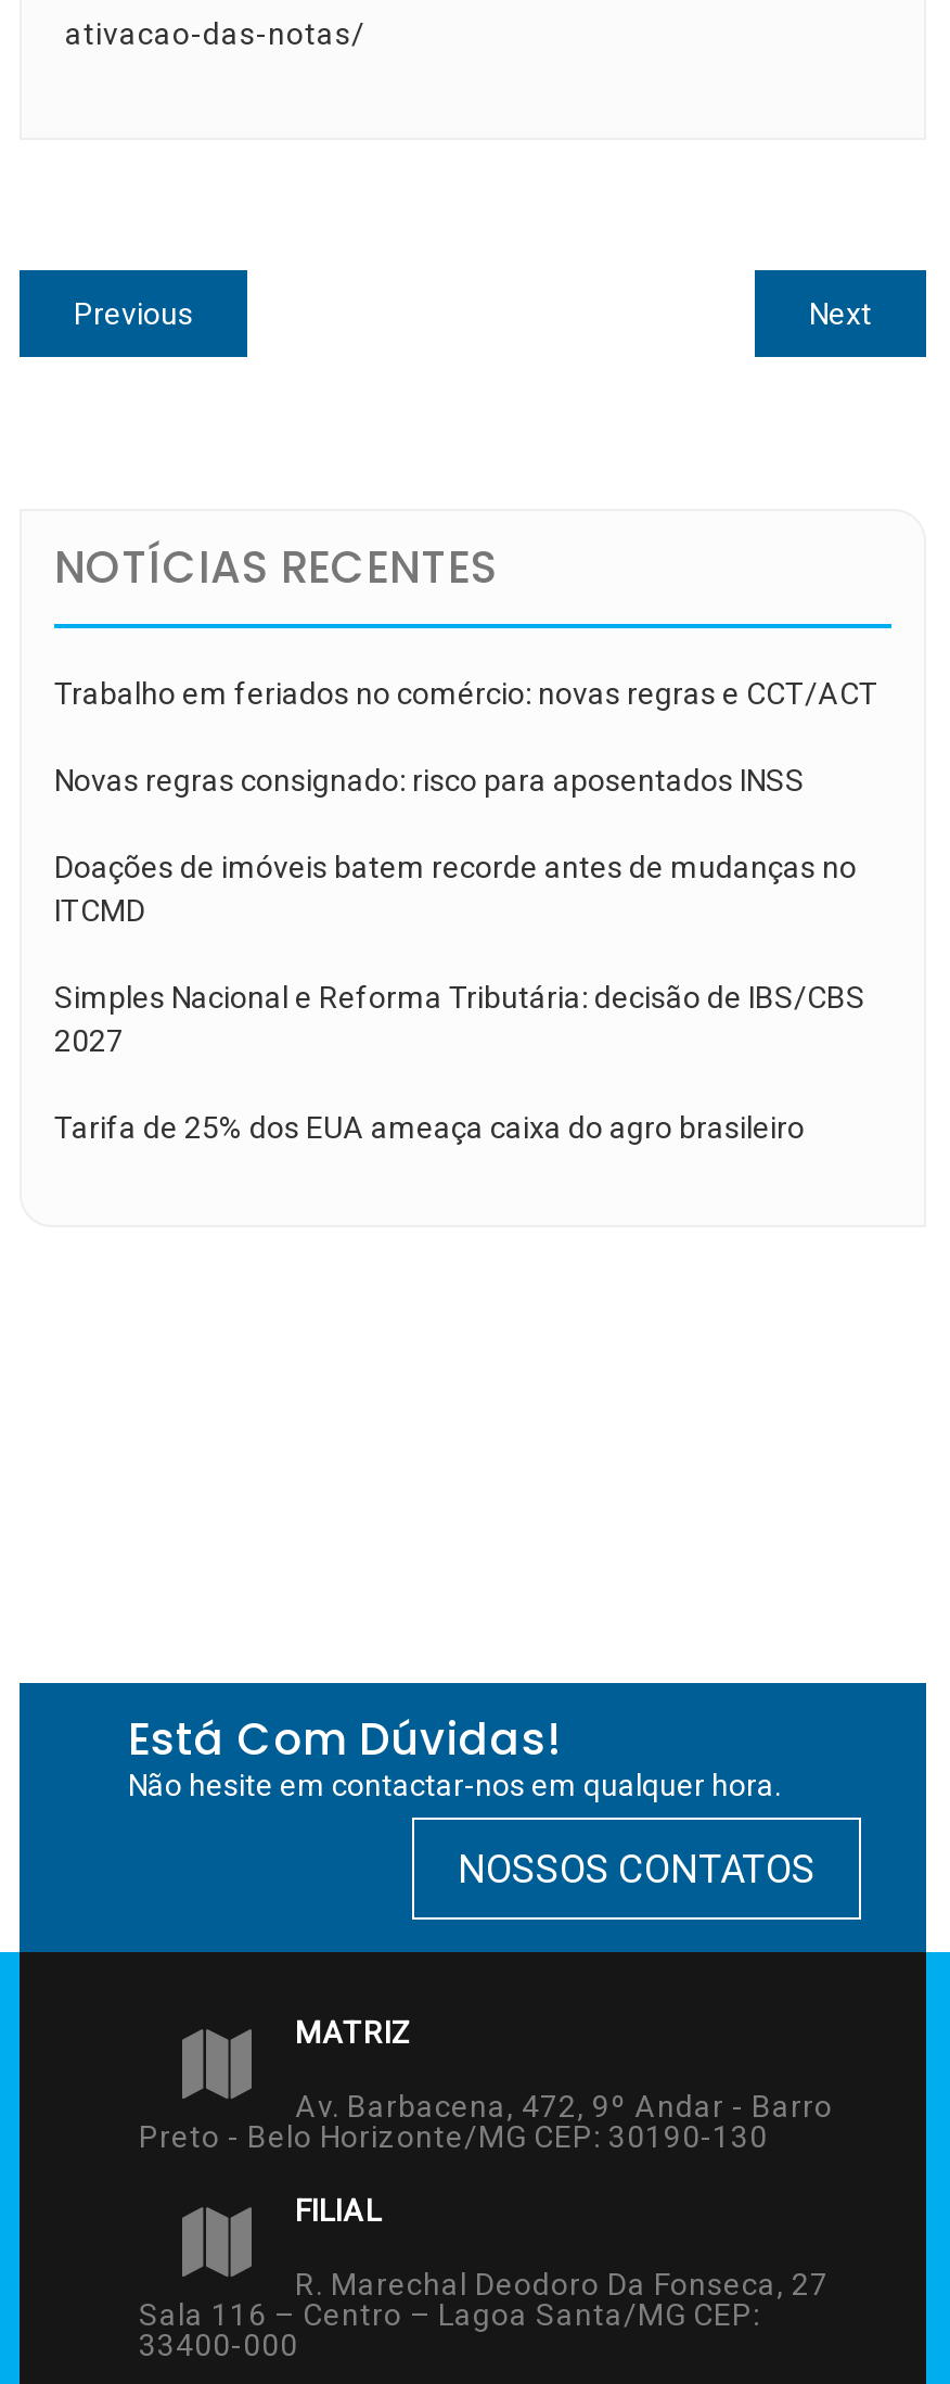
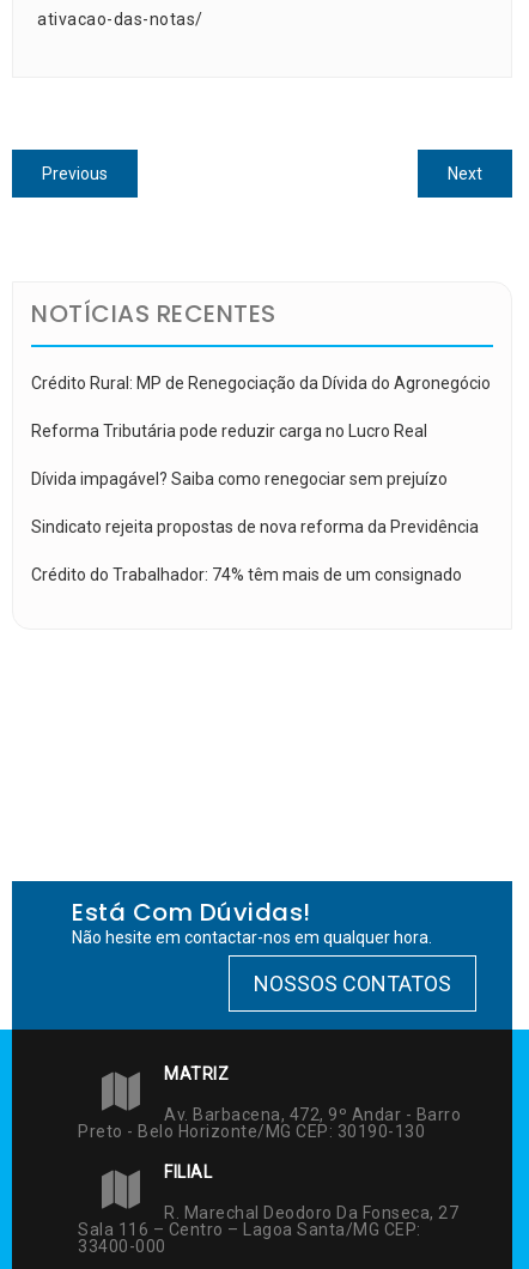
[54,675,878,710] Trabalho em feriados no comércio: novas regras e CCT/ACT -> [31,373,491,392] Crédito Rural: MP de Renegociação da Dívida do Agronegócio
[54,762,805,796] Novas regras consignado: risco para aposentados INSS -> [31,421,427,440] Reforma Tributária pode reduzir carga no Lucro Real
[54,849,857,927] Doações de imóveis batem recorde antes de mudanças no | ITCMD -> [31,469,448,488] Dívida impagável? Saiba como renegociar sem prejuízo
[54,979,865,1057] Simples Nacional e Reforma Tributária: decisão de IBS/CBS | 2027 -> [31,517,479,536] Sindicato rejeita propostas de nova reforma da Previdência
[54,1109,805,1144] Tarifa de 25% dos EUA ameaça caixa do agro brasileiro -> [31,564,462,584] Crédito do Trabalhador: 74% têm mais de um consignado

